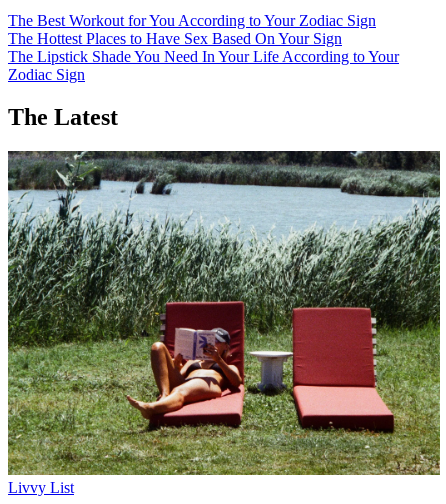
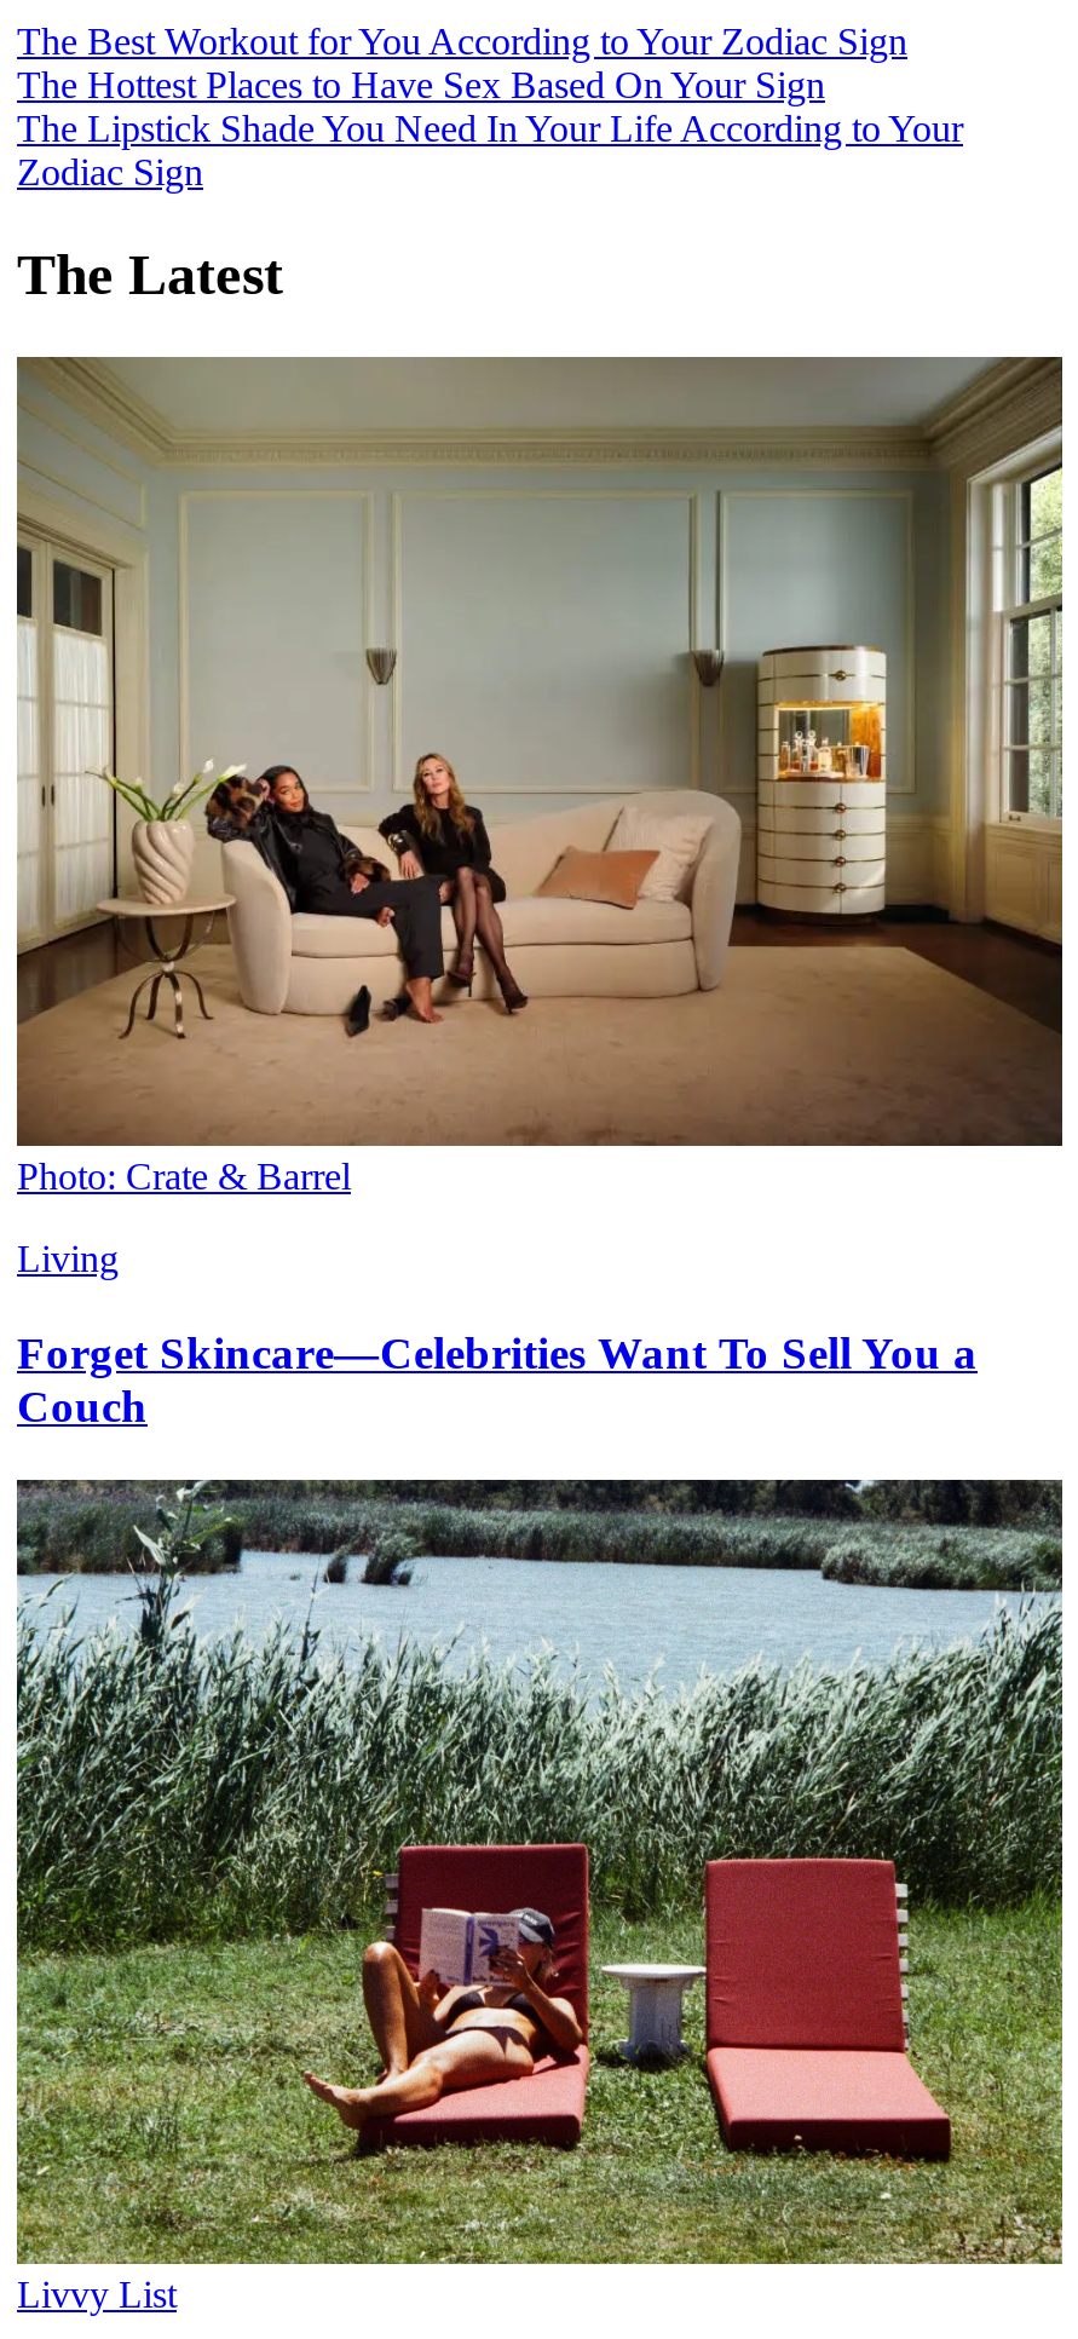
none -> [15,355,1065,1431] [image] | Photo: Crate & Barrel | Living | Forget Skincare—Celebrities Want To Sell You a | Couch

